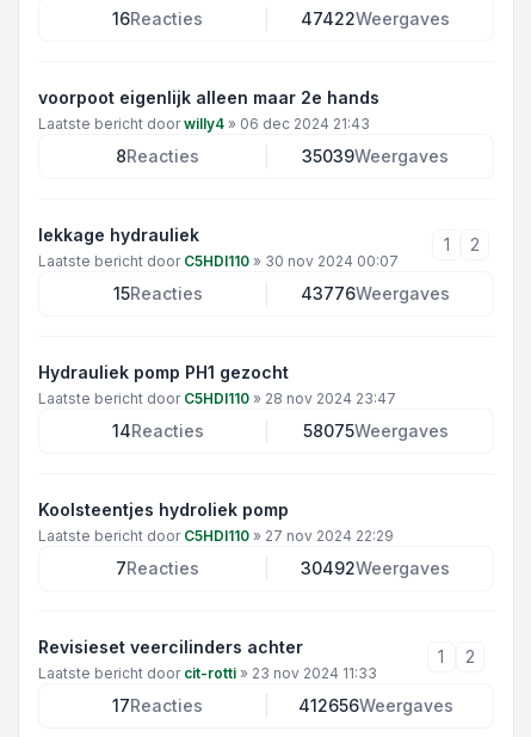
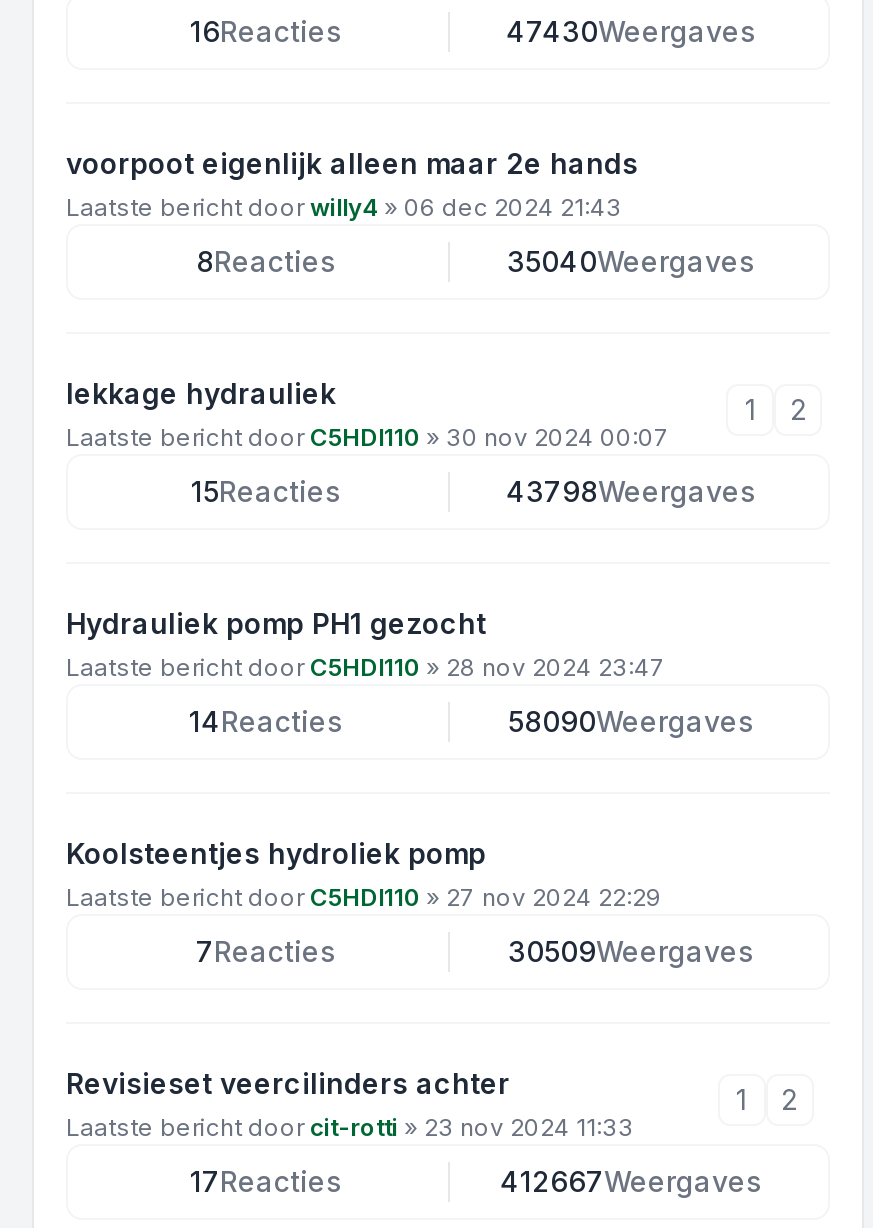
[301,8,450,29] 47422Weergaves -> [506,14,756,48] 47430Weergaves
[302,146,449,166] 35039Weergaves -> [507,244,755,278] 35040Weergaves
[301,283,450,303] 43776Weergaves -> [506,474,756,508] 43798Weergaves
[302,420,448,441] 58075Weergaves -> [508,704,754,738] 58090Weergaves
[301,558,450,578] 30492Weergaves -> [508,934,754,968] 30509Weergaves
[298,695,453,715] 412656Weergaves -> [500,1164,762,1198] 412667Weergaves

